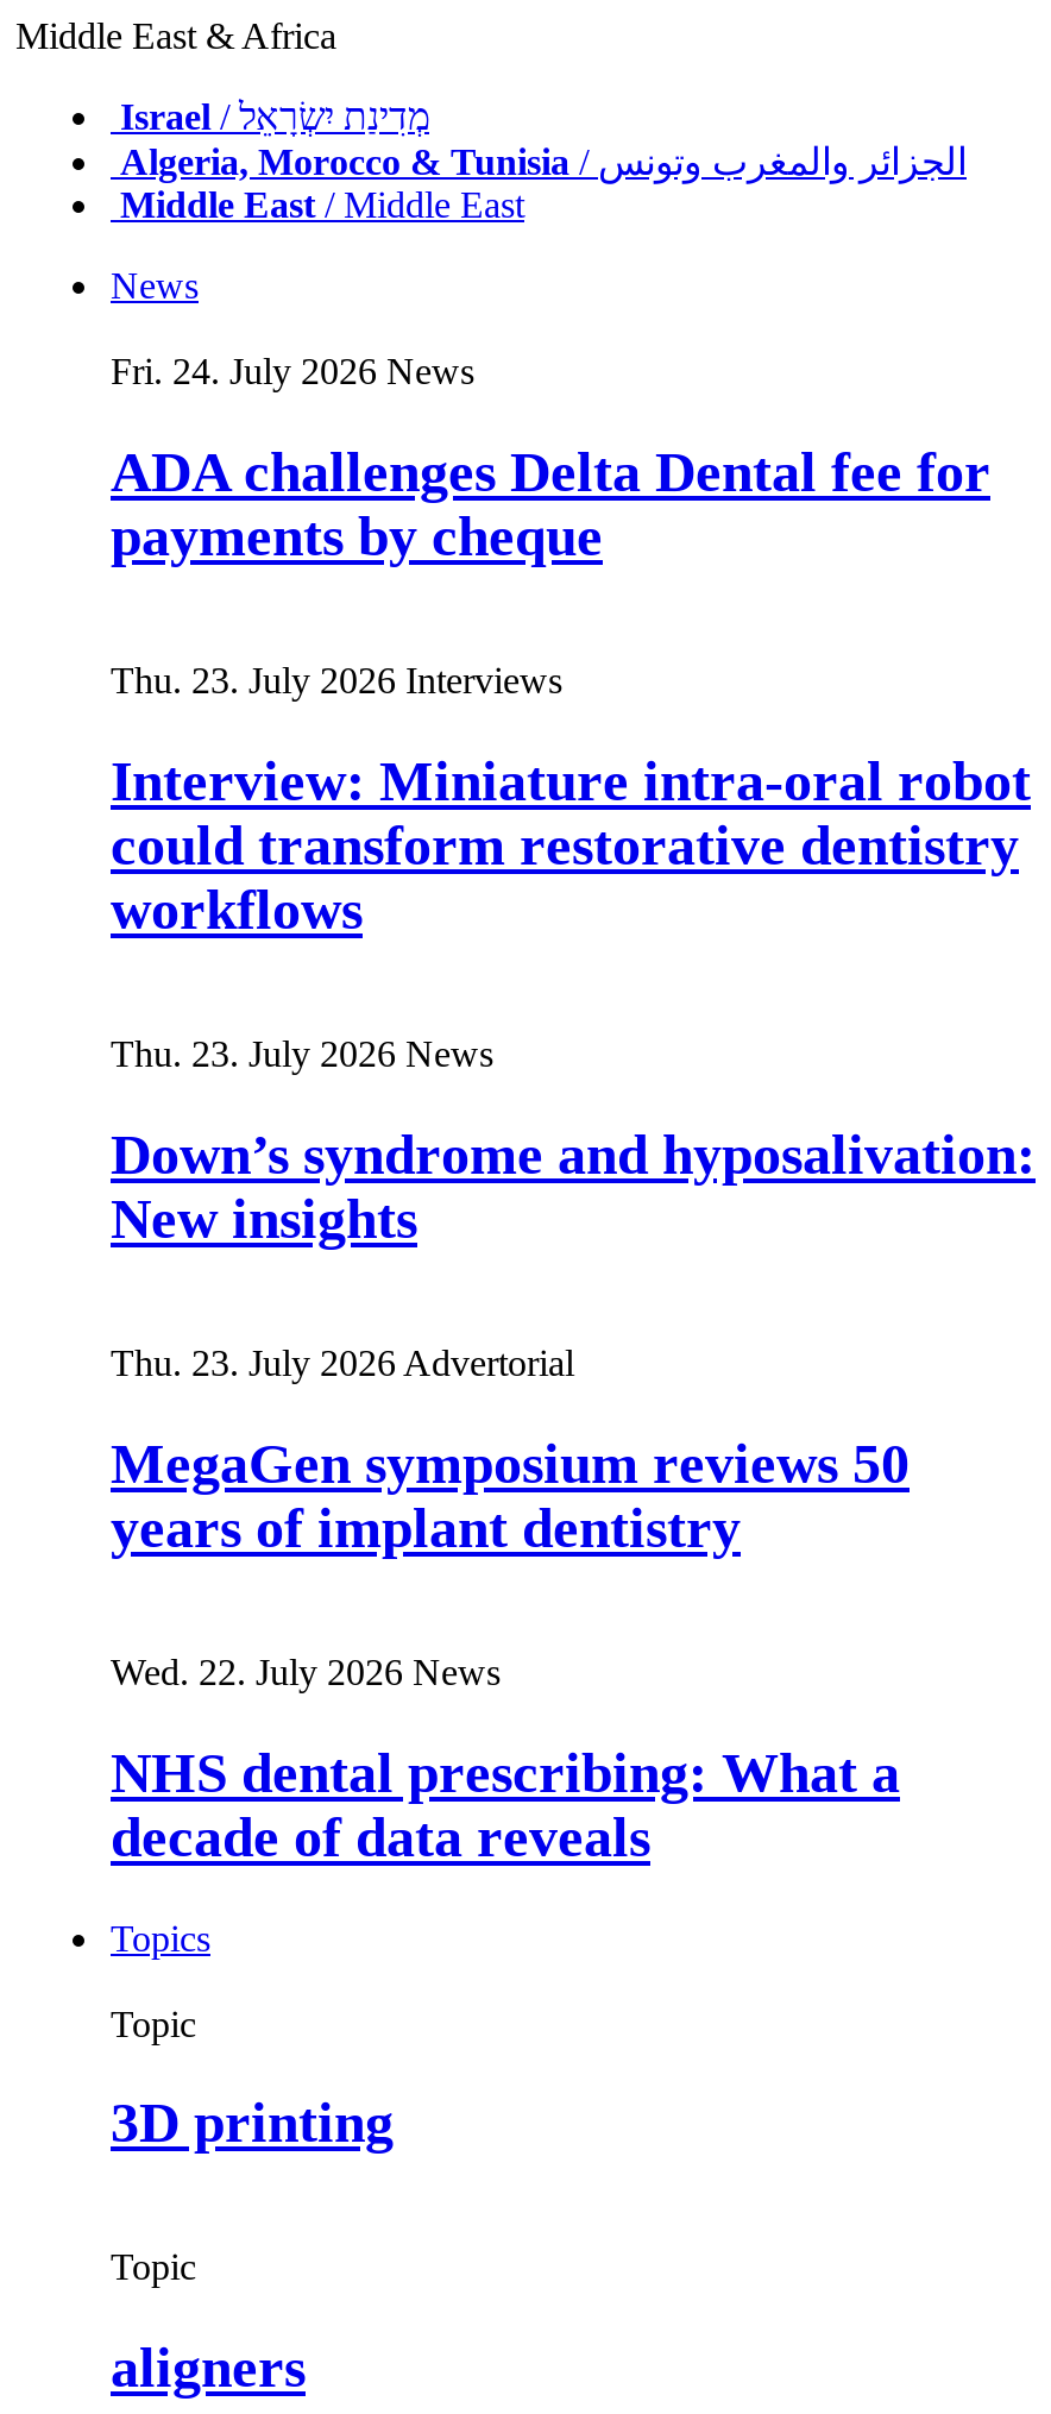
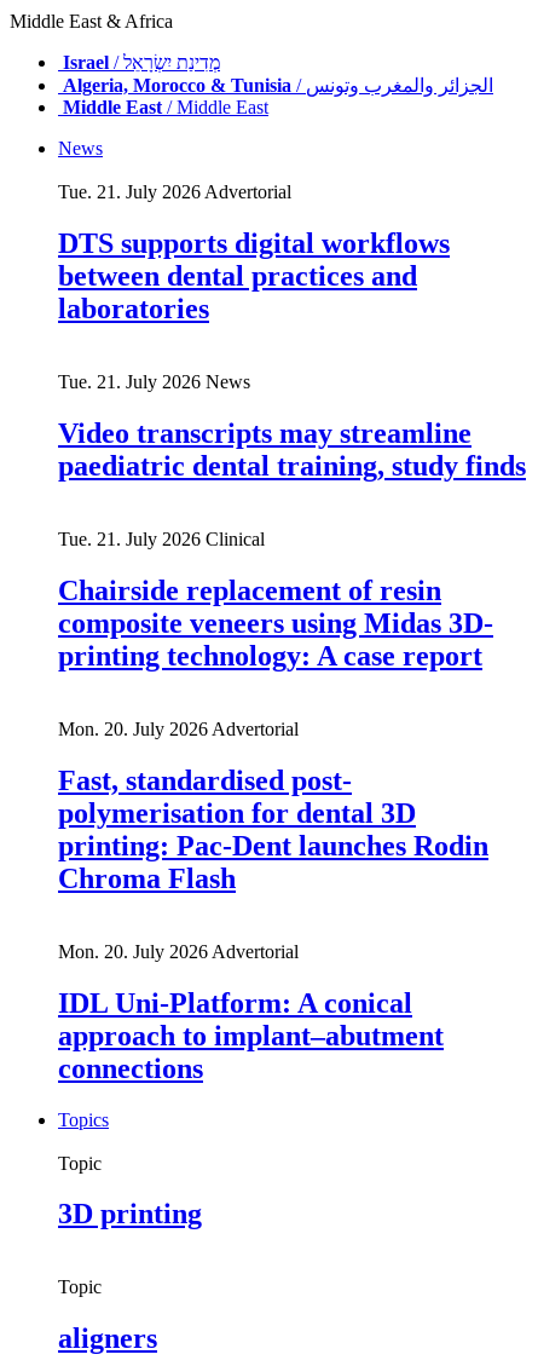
[111,352,474,392] Fri. 24. July 2026 News -> [58,182,291,203] Tue. 21. July 2026 Advertorial
[111,442,990,568] ADA challenges Delta Dental fee for | payments by cheque -> [58,228,450,325] DTS supports digital workflows | between dental practices and | laboratories
[111,660,562,701] Thu. 23. July 2026 Interviews -> [58,372,250,392] Tue. 21. July 2026 News
[111,751,1031,941] Interview: Miniature intra-oral robot | could transform restorative dentistry | workflows -> [58,418,526,482] Video transcripts may streamline | paediatric dental training, study finds
[111,1034,493,1074] Thu. 23. July 2026 News -> [58,529,265,549] Tue. 21. July 2026 Clinical
[111,1124,1036,1250] Down’s syndrome and hyposalivation: | New insights -> [58,575,493,672] Chairside replacement of resin | composite veneers using Midas 3D- | printing technology: A case report
[111,1342,574,1383] Thu. 23. July 2026 Advertorial -> [58,719,299,739] Mon. 20. July 2026 Advertorial
[111,1432,910,1559] MegaGen symposium reviews 50 | years of implant dentistry -> [58,764,488,894] Fast, standardised post- | polymerisation for dental 3D | printing: Pac-Dent launches Rodin | Chroma Flash
[111,1651,501,1691] Wed. 22. July 2026 News -> [58,941,299,962] Mon. 20. July 2026 Advertorial
[111,1741,900,1867] NHS dental prescribing: What a | decade of data reveals -> [58,987,444,1084] IDL Uni-Platform: A conical | approach to implant–abutment | connections

